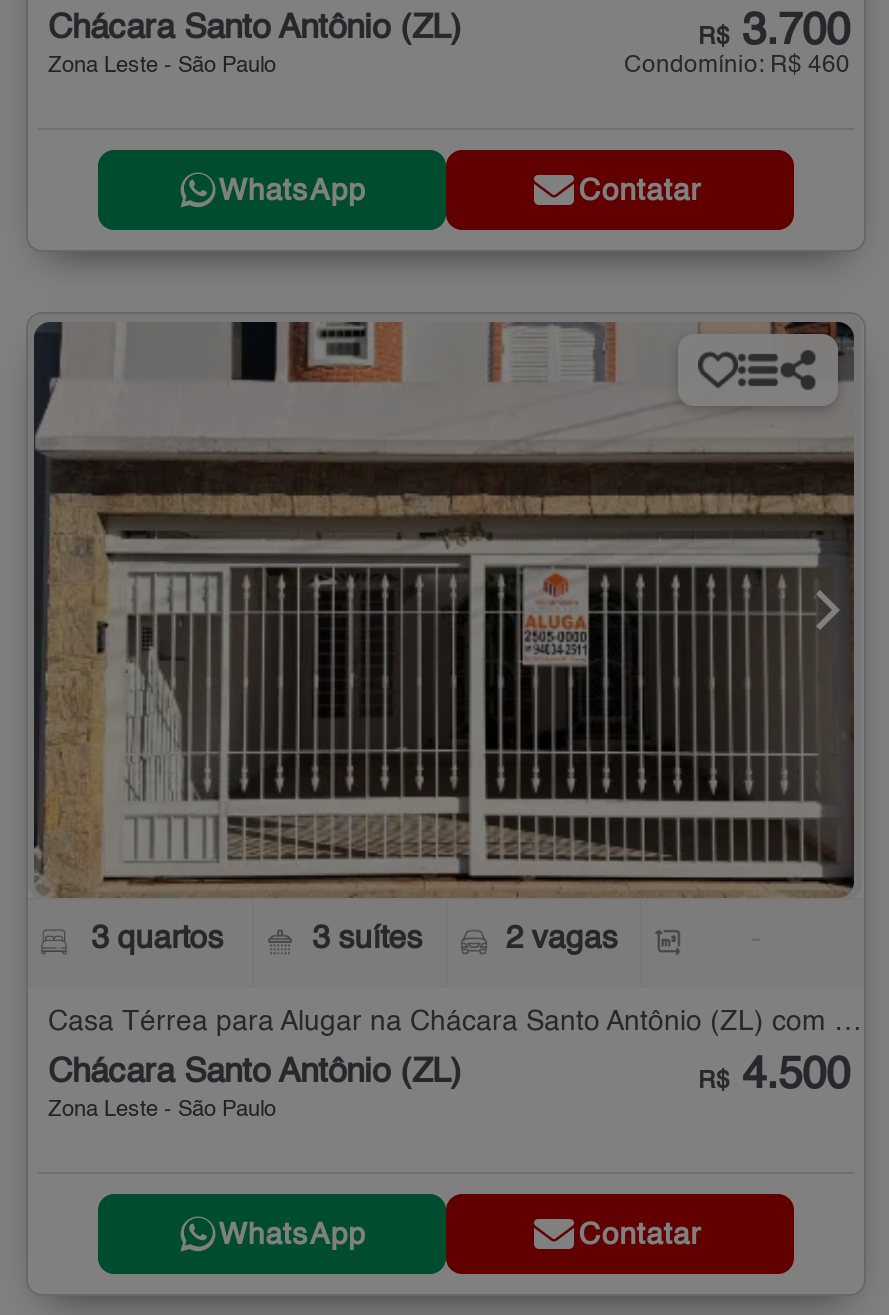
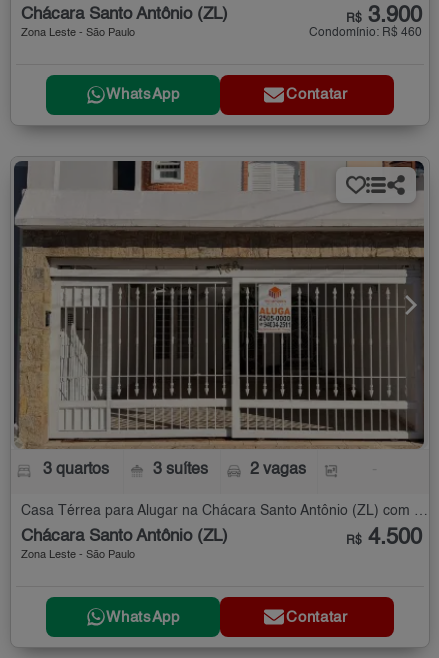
[698,9,850,53] R$3.700 -> [346,4,422,26] R$3.900

